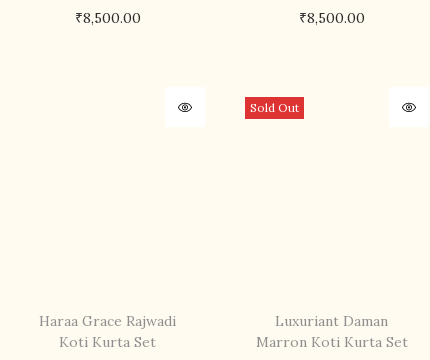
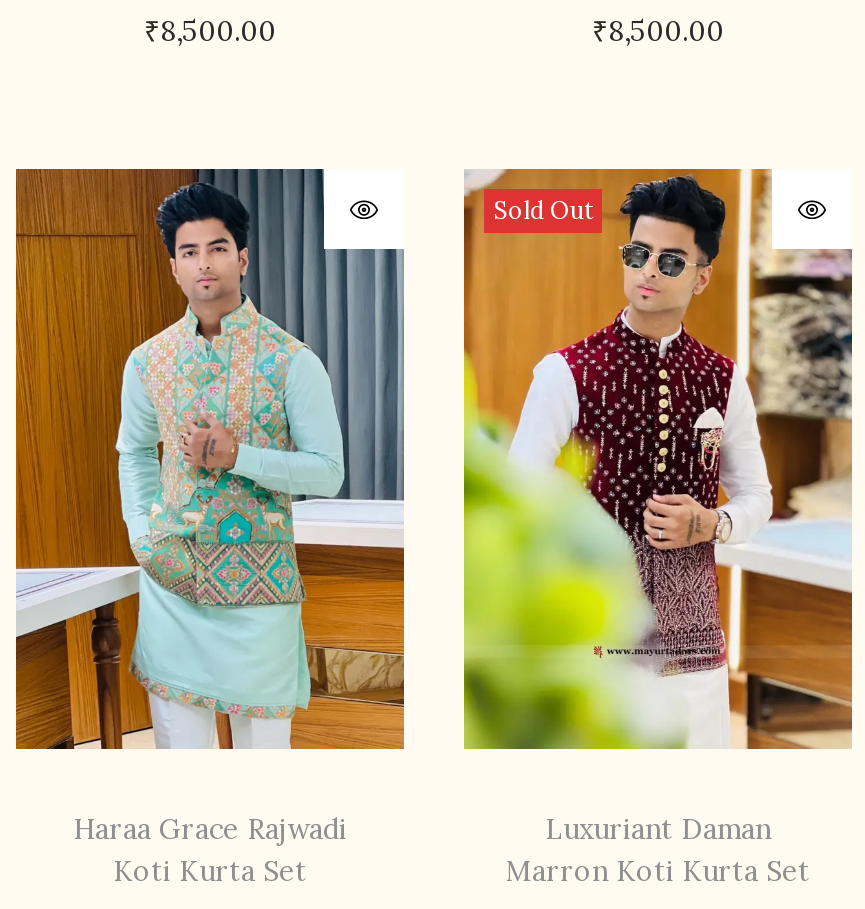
none -> [14,167,406,751] [image]
none -> [462,167,854,751] [image]

